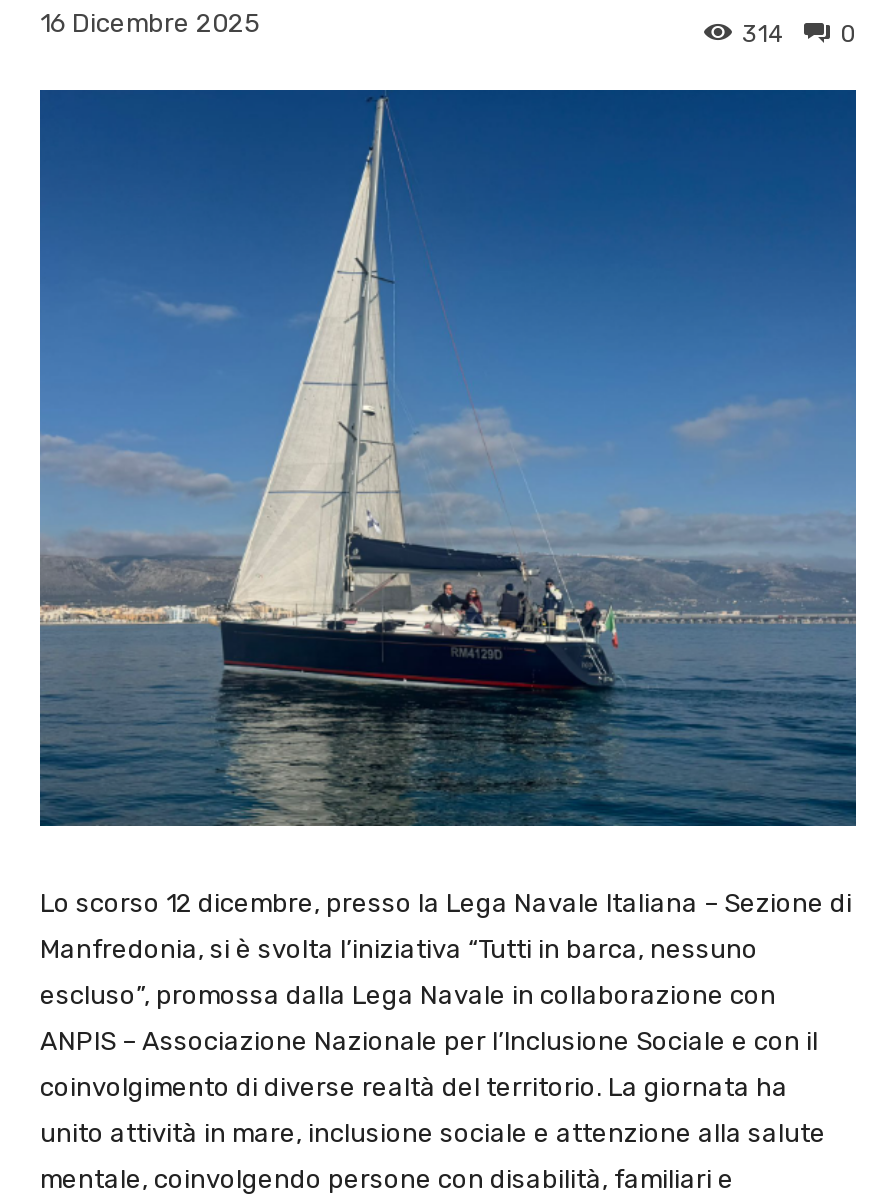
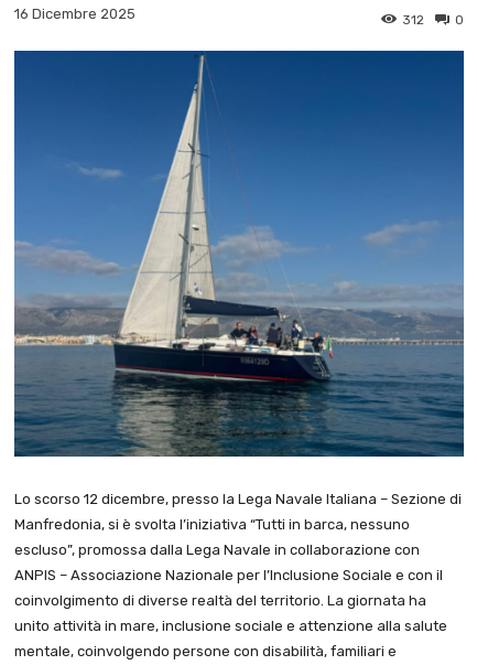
[742,20,856,48] 314 0 -> [402,12,464,28] 312 0

